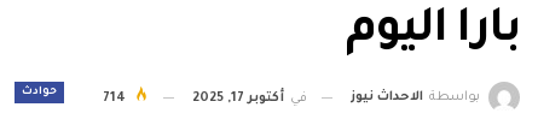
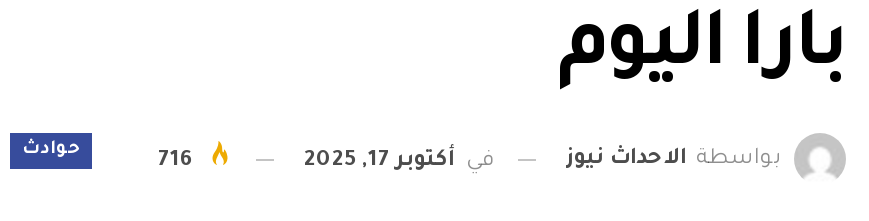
[103,91,126,105] 714 -> [158,148,194,172] 716

